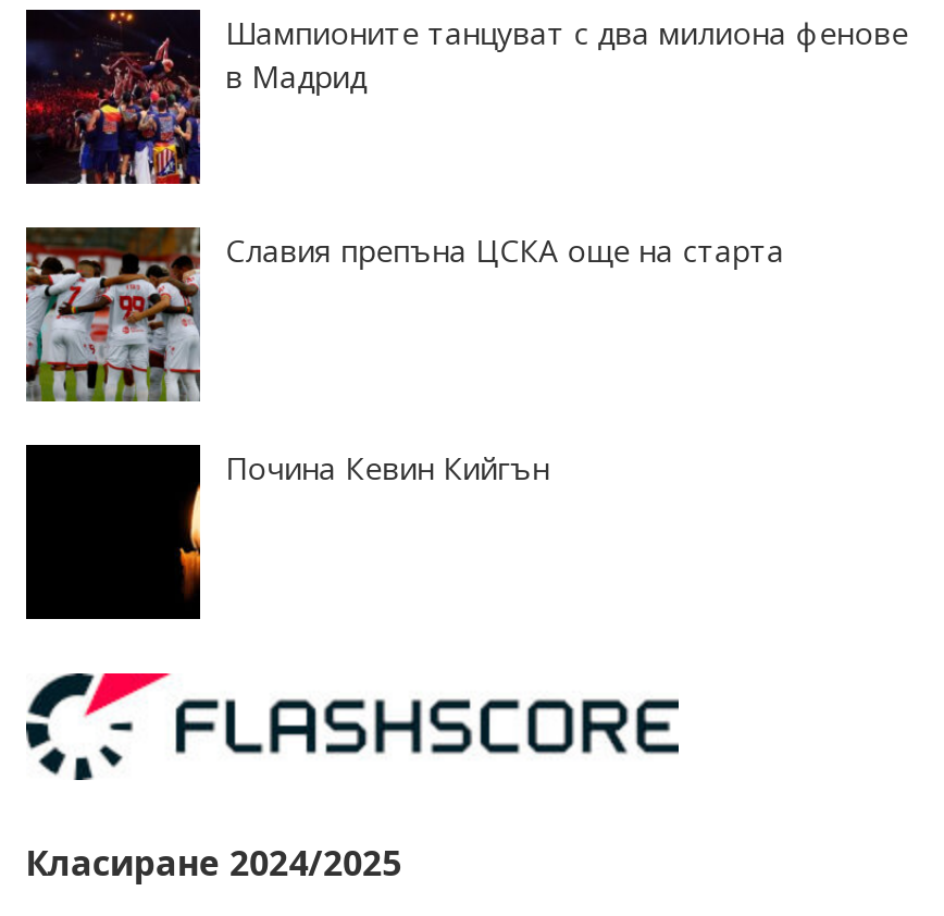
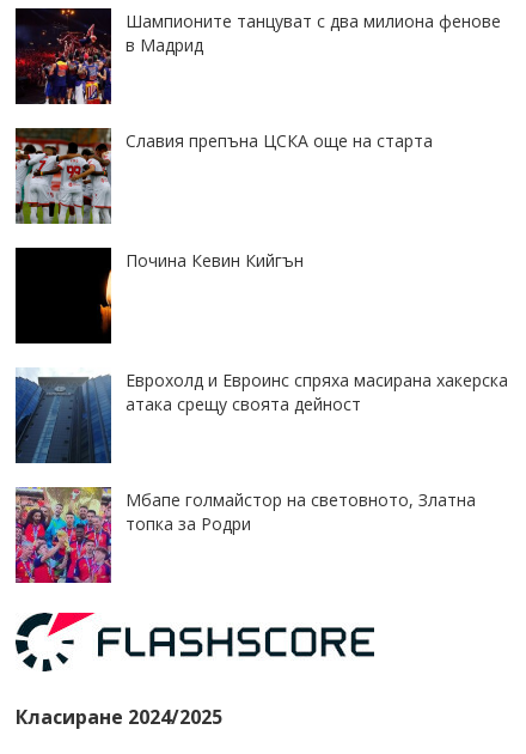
none -> [14,367,508,464] [image] | Еврохолд и Евроинс спряха масирана хакерска | атака срещу своята дейност
none -> [14,486,475,584] [image] | Мбапе голмайстор на световното, Златна | топка за Родри

